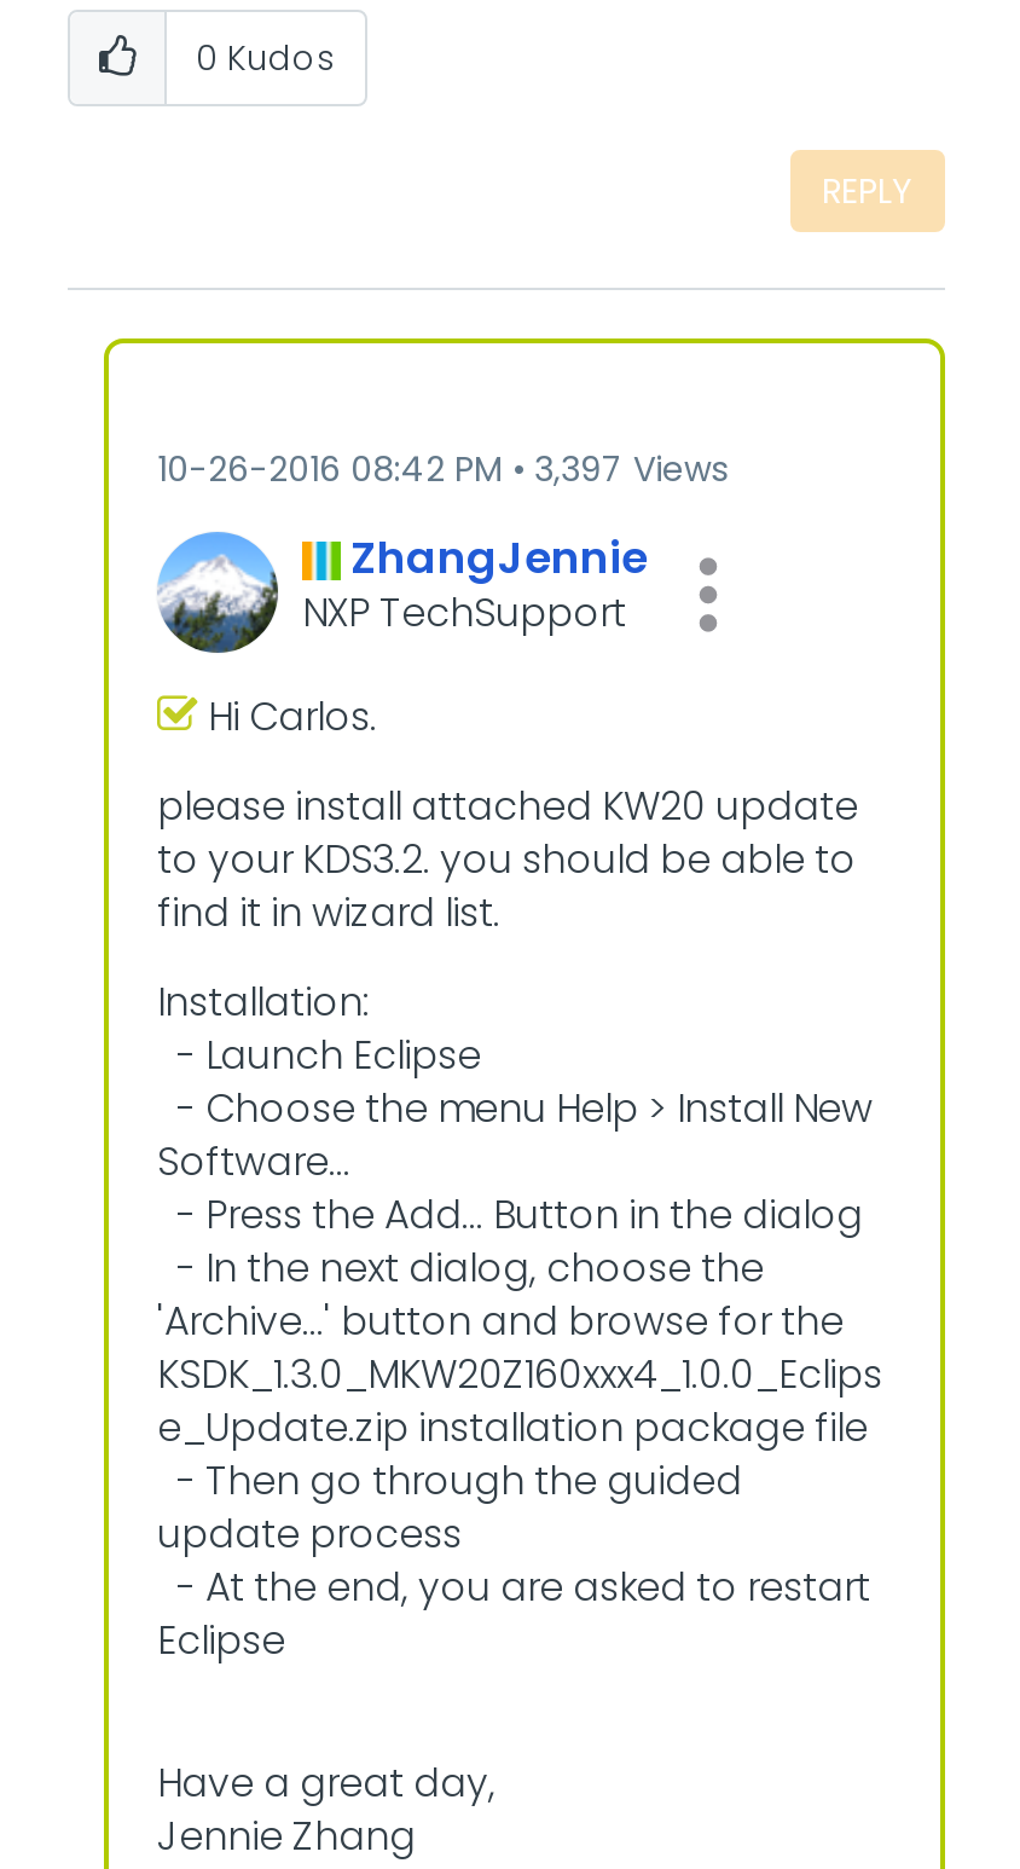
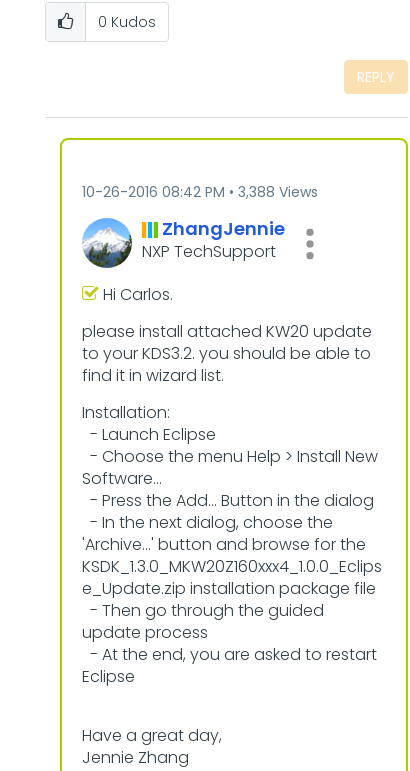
[157,444,728,493] 10-26-2016 08:42 PM 3,397 Views -> [82,182,318,202] 10-26-2016 08:42 PM 3,388 Views

